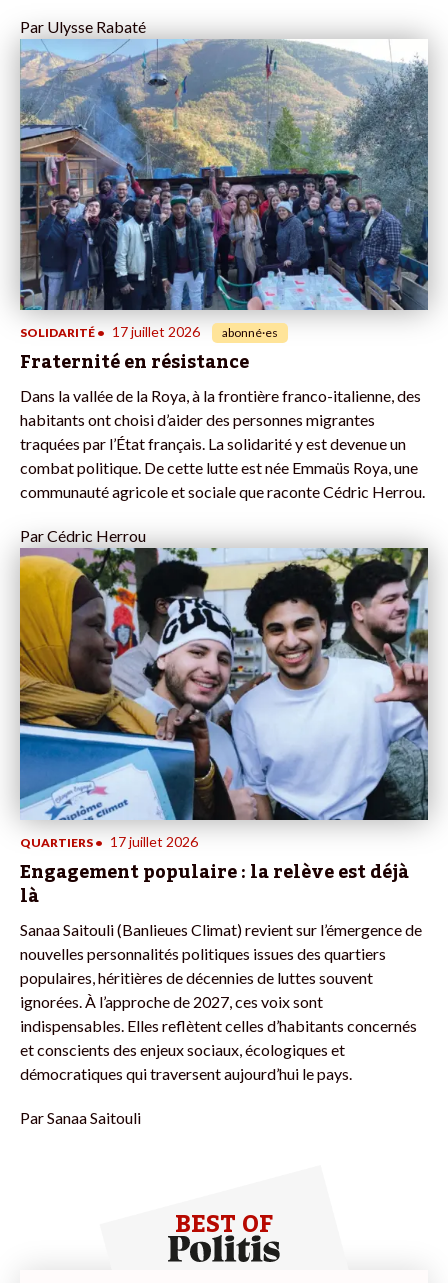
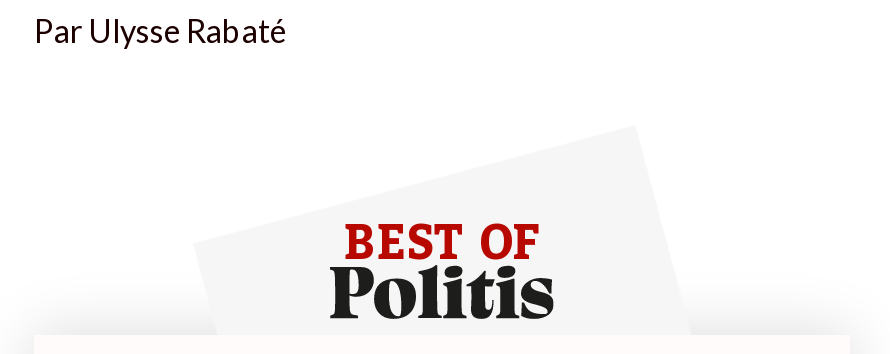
[13,32,435,545] [image] | SOLIDARITÉ • 17 juillet 2026 | abonné·es | Fraternité en résistance | Dans la vallée de la Roya, à la frontière franco-italienne, des | habitants ont choisi d’aider des personnes migrantes | traquées par l’État français. La solidarité y est devenue un | combat politique. De cette lutte est née Emmaüs Roya, une | communauté agricole et sociale que raconte Cédric Herrou. | Par Cédric Herrou -> none
[18,541,430,1126] [image] | QUARTIERS • 17 juillet 2026 | Engagement populaire : la relève est déjà | là | Sanaa Saitouli (Banlieues Climat) revient sur l’émergence de | nouvelles personnalités politiques issues des quartiers | populaires, héritières de décennies de luttes souvent | ignorées. À l’approche de 2027, ces voix sont | indispensables. Elles reflètent celles d’habitants concernés | et conscients des enjeux sociaux, écologiques et | démocratiques qui traversent aujourd’hui le pays. | Par Sanaa Saitouli -> none

